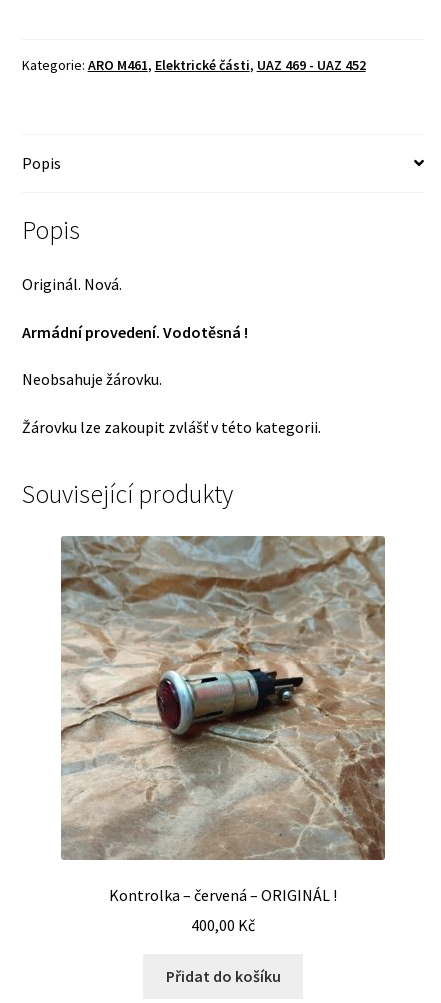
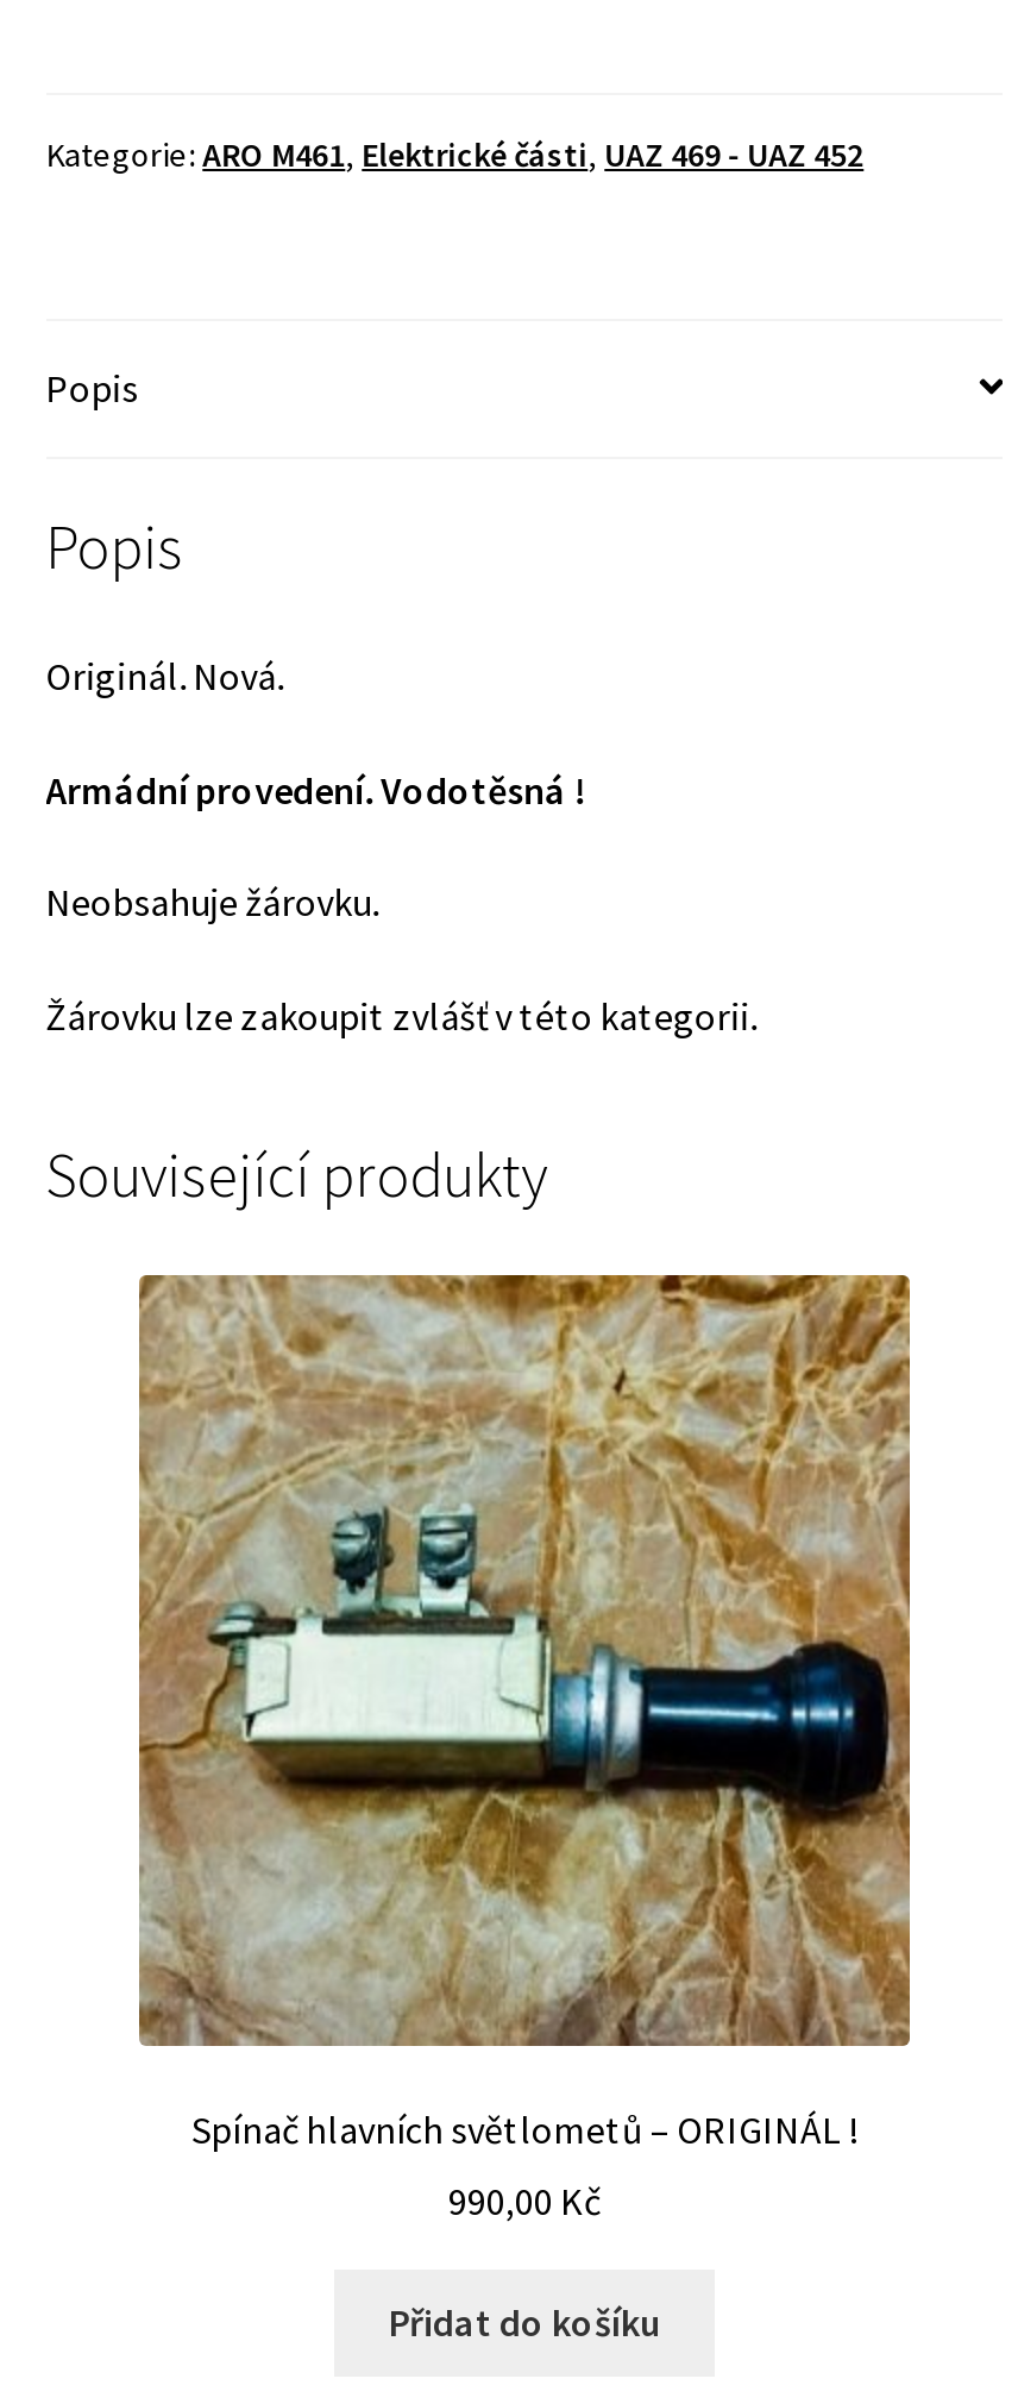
[61,535,385,904] [image] | Kontrolka – červená – ORIGINÁL ! -> [139,1273,910,2152] [image] | Spínač hlavních světlometů – ORIGINÁL !
[191,915,255,935] 400,00 Kč -> [448,2177,601,2225] 990,00 Kč

